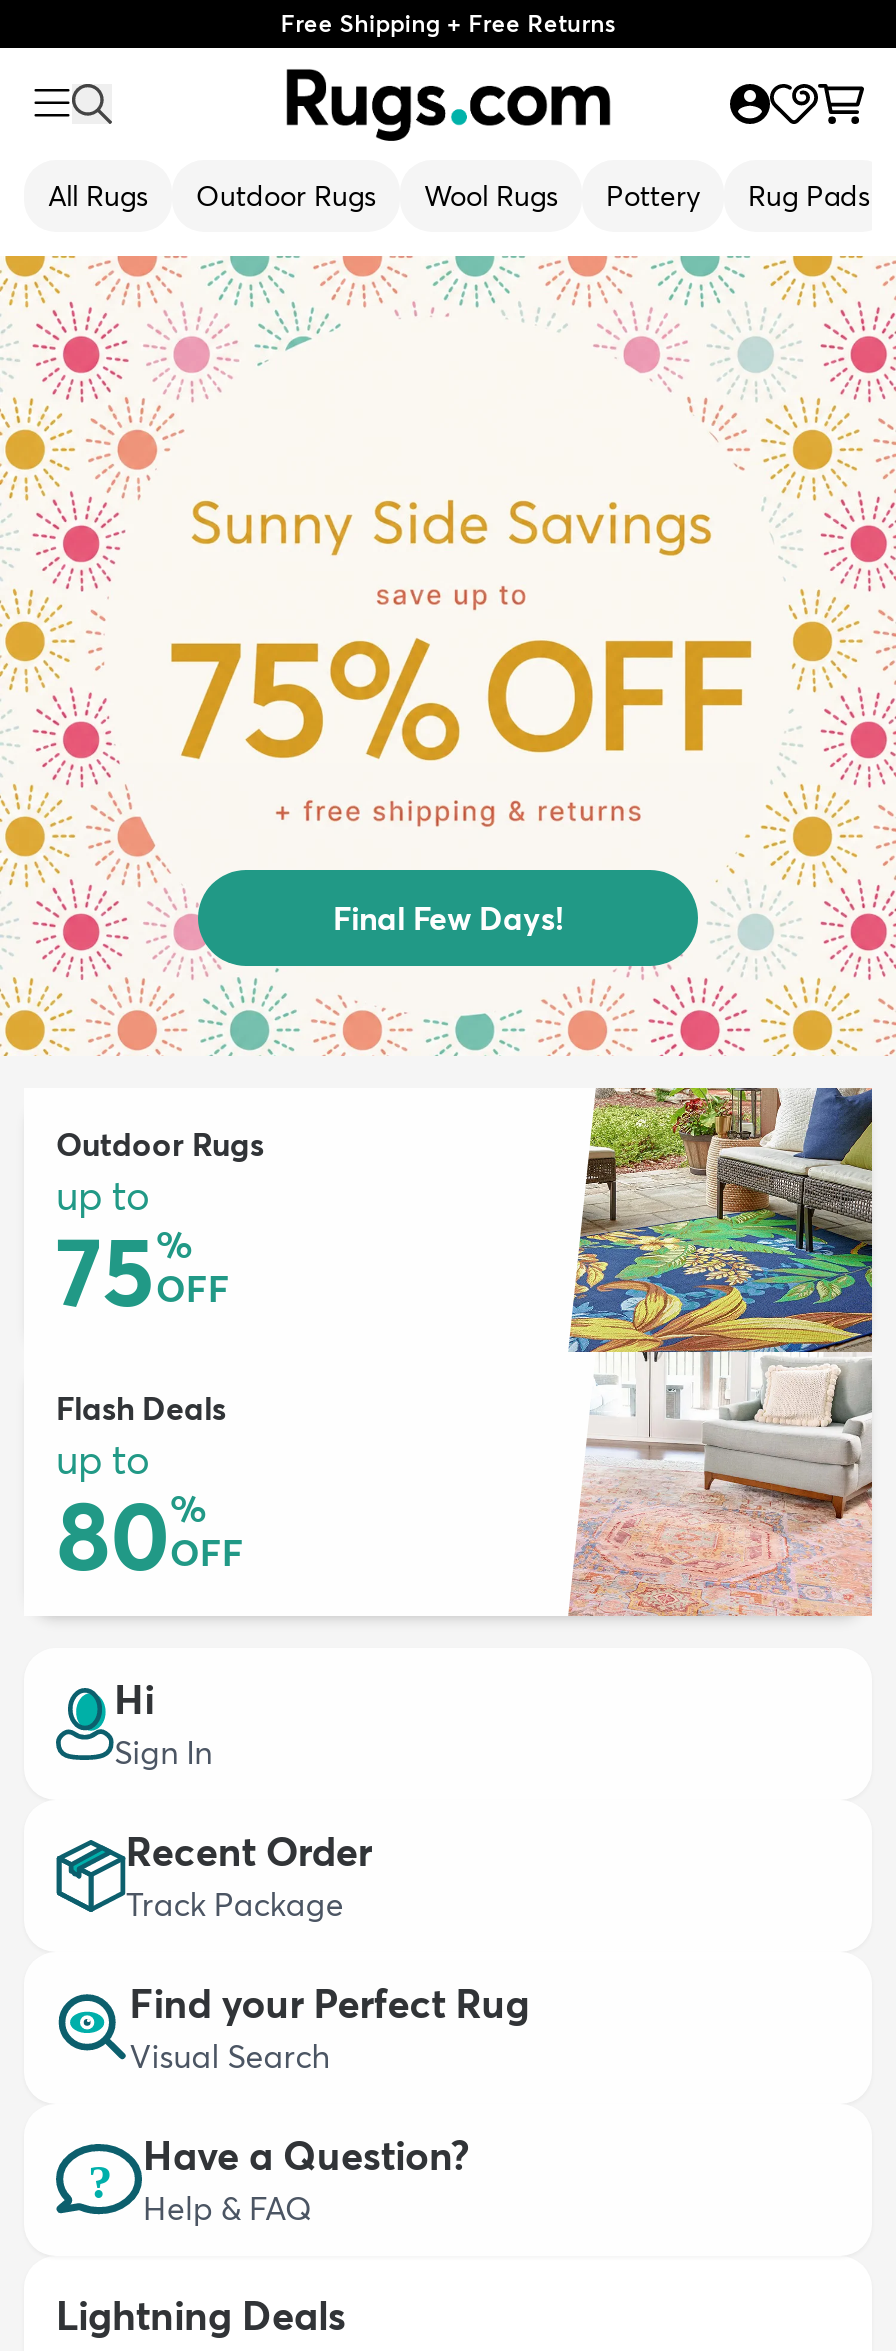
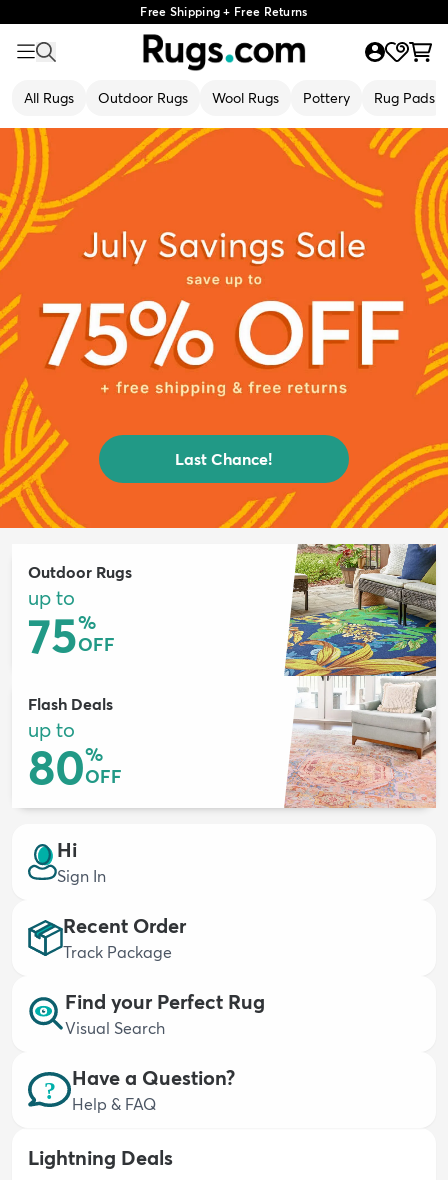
[6,254,890,1056] [image] | Final Few Days! -> [3,127,445,529] [image] | Last Chance!

